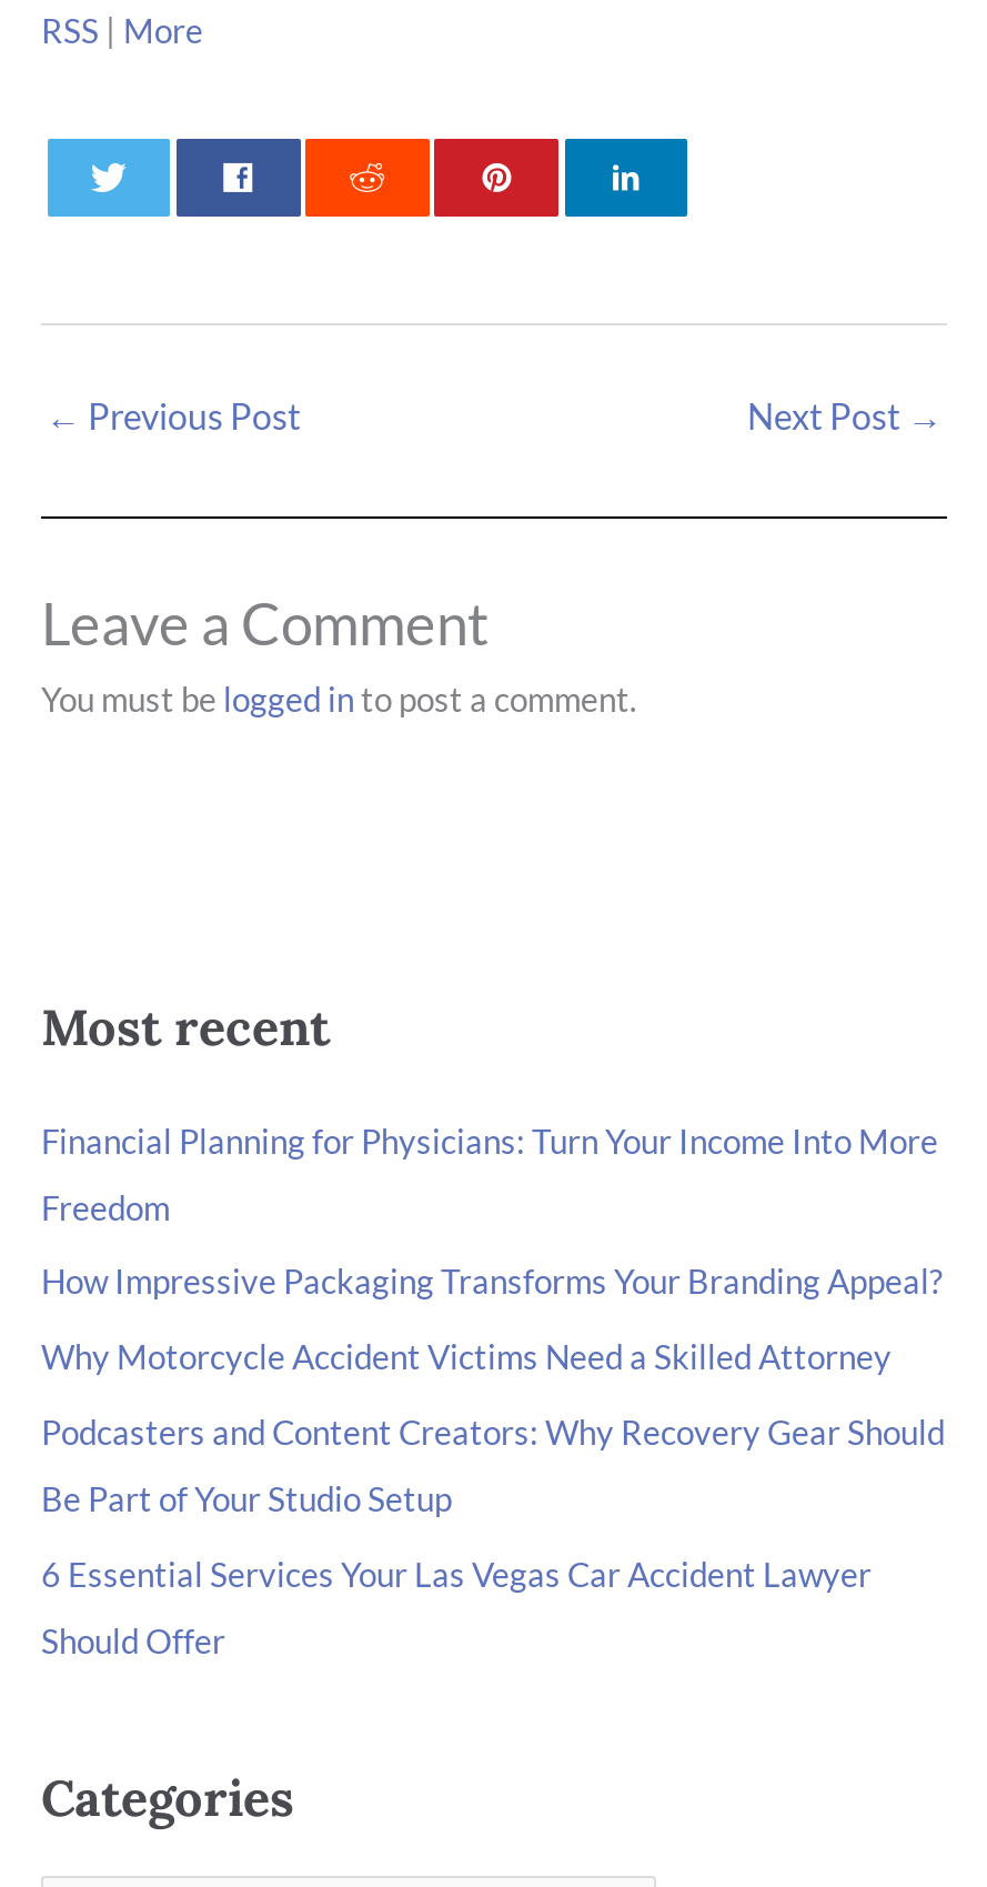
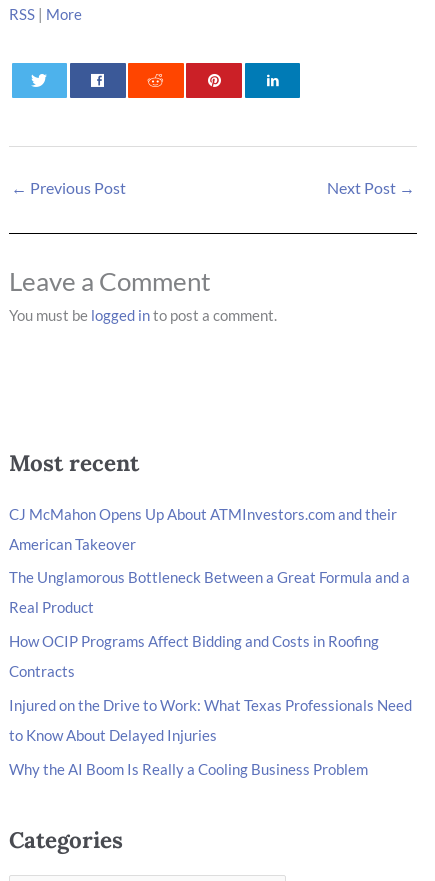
[41,1120,945,1659] Financial Planning for Physicians: Turn Your Income Into More | Freedom | How Impressive Packaging Transforms Your Branding Appeal? | Why Motorcycle Accident Victims Need a Skilled Attorney | Podcasters and Content Creators: Why Recovery Gear Should | Be Part of Your Studio Setup | 6 Essential Services Your Las Vegas Car Accident Lawyer | Should Offer -> [9,504,412,777] CJ McMahon Opens Up About ATMInvestors.com and their | American Takeover | The Unglamorous Bottleneck Between a Great Formula and a | Real Product | How OCIP Programs Affect Bidding and Costs in Roofing | Contracts | Injured on the Drive to Work: What Texas Professionals Need | to Know About Delayed Injuries | Why the AI Boom Is Really a Cooling Business Problem

